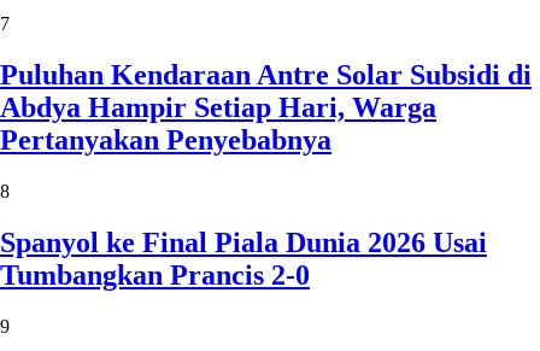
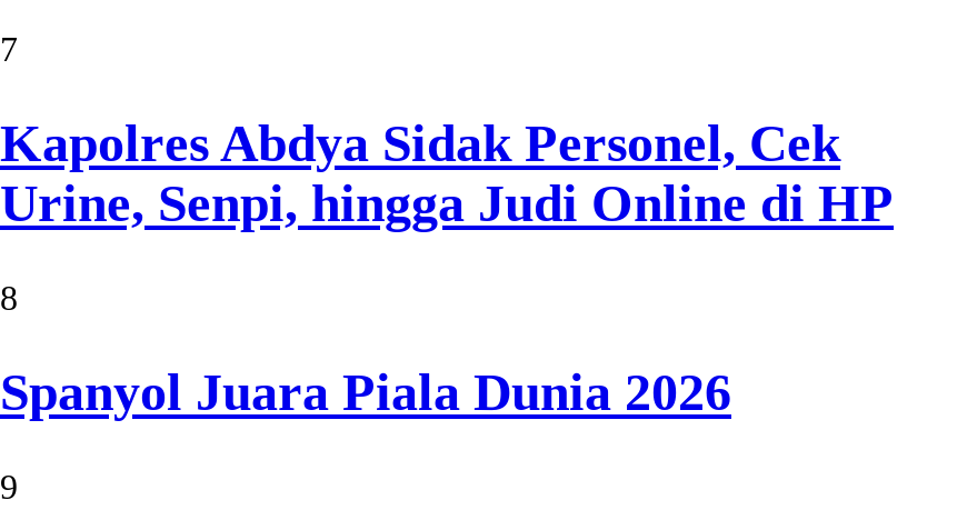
[0,59,532,156] Puluhan Kendaraan Antre Solar Subsidi di | Abdya Hampir Setiap Hari, Warga | Pertanyakan Penyebabnya -> [0,114,894,232] Kapolres Abdya Sidak Personel, Cek | Urine, Senpi, hingga Judi Online di HP
[0,227,487,290] Spanyol ke Final Piala Dunia 2026 Usai | Tumbangkan Prancis 2-0 -> [0,363,731,421] Spanyol Juara Piala Dunia 2026

